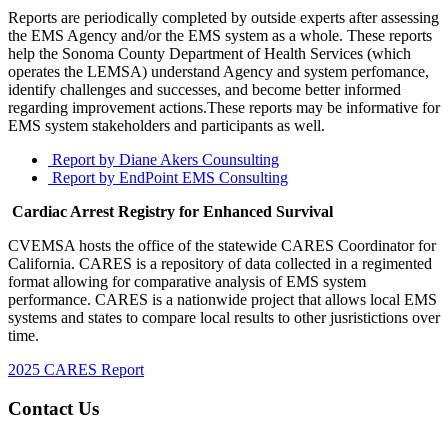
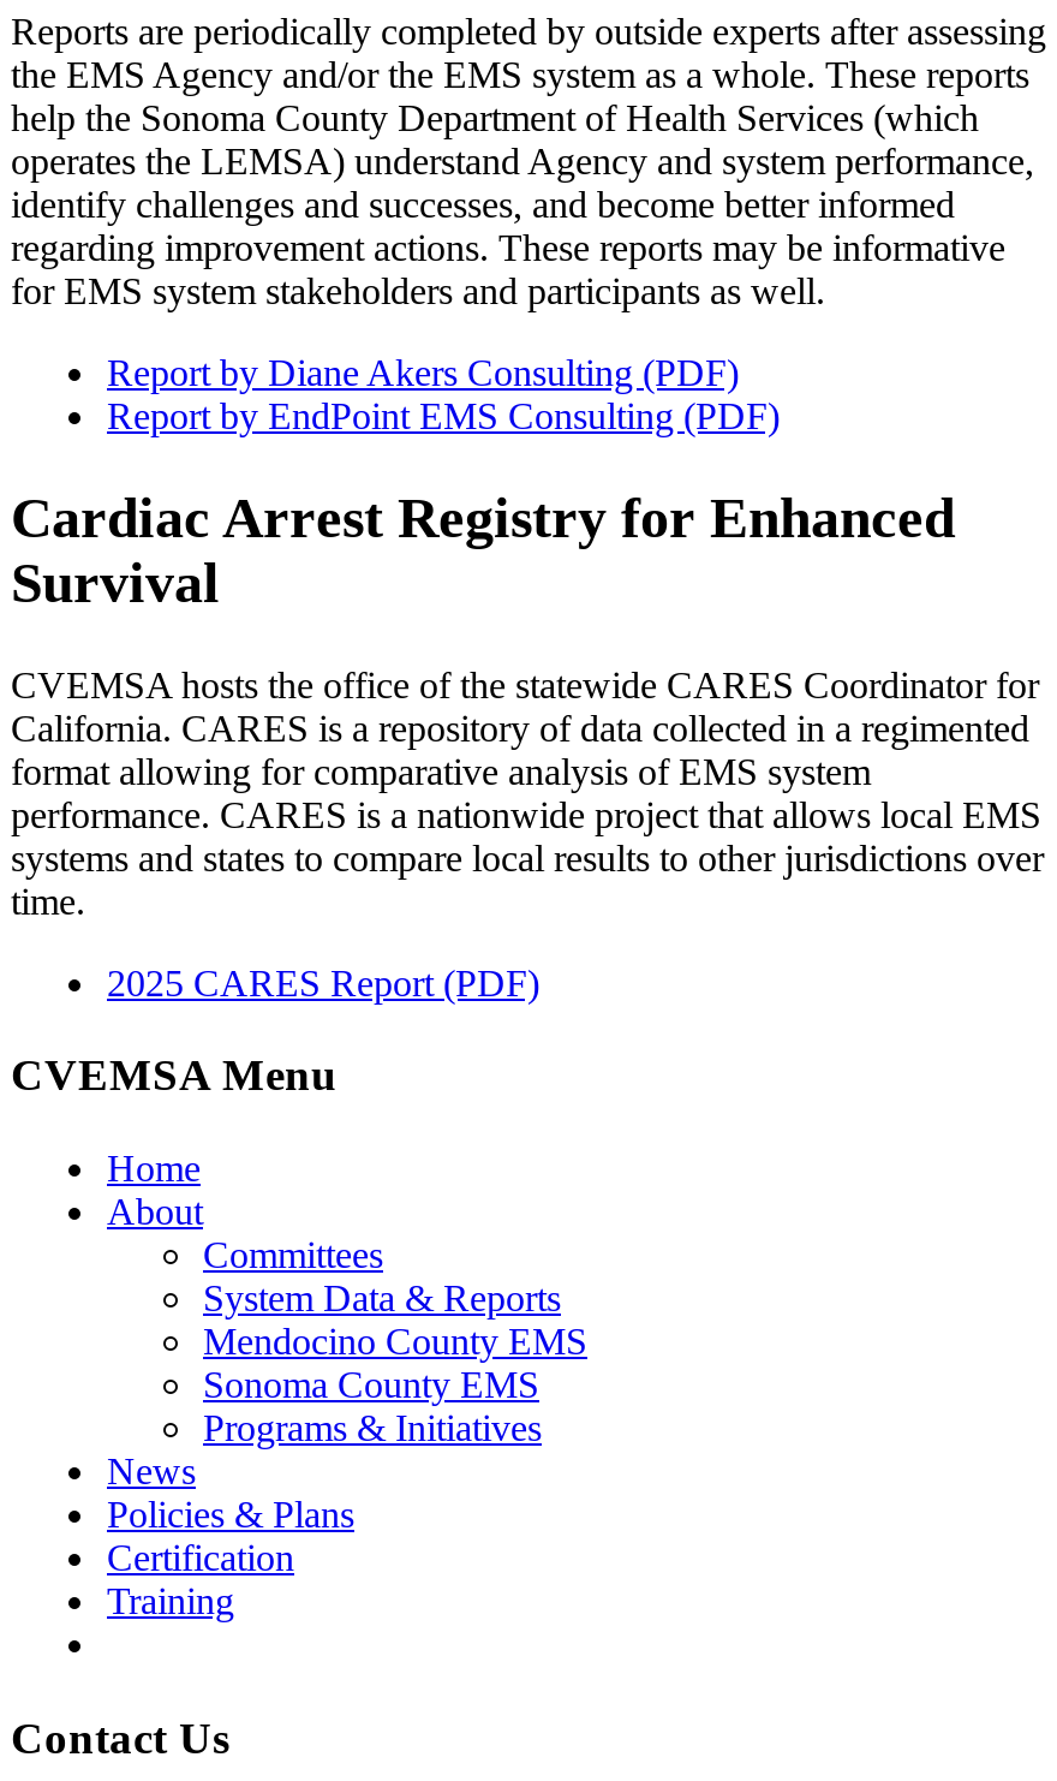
[8,63,429,80] operates the LEMSA) understand Agency and system perfomance, -> [11,140,1034,181] operates the LEMSA) understand Agency and system performance,
[48,151,288,186] Report by Diane Akers Counsulting | Report by EndPoint EMS Consulting -> [107,352,780,436] Report by Diane Akers Consulting (PDF) | Report by EndPoint EMS Consulting (PDF)
[8,309,440,326] systems and states to compare local results to other jusristictions over -> [11,837,1044,878] systems and states to compare local results to other jurisdictions over
[8,361,144,378] 2025 CARES Report -> [11,962,587,1621] 2025 CARES Report (PDF) | CVEMSA Menu | Home | About | Committees | System Data & Reports | Mendocino County EMS | Sonoma County EMS | Programs & Initiatives | News | Policies & Plans | Certification | Training

